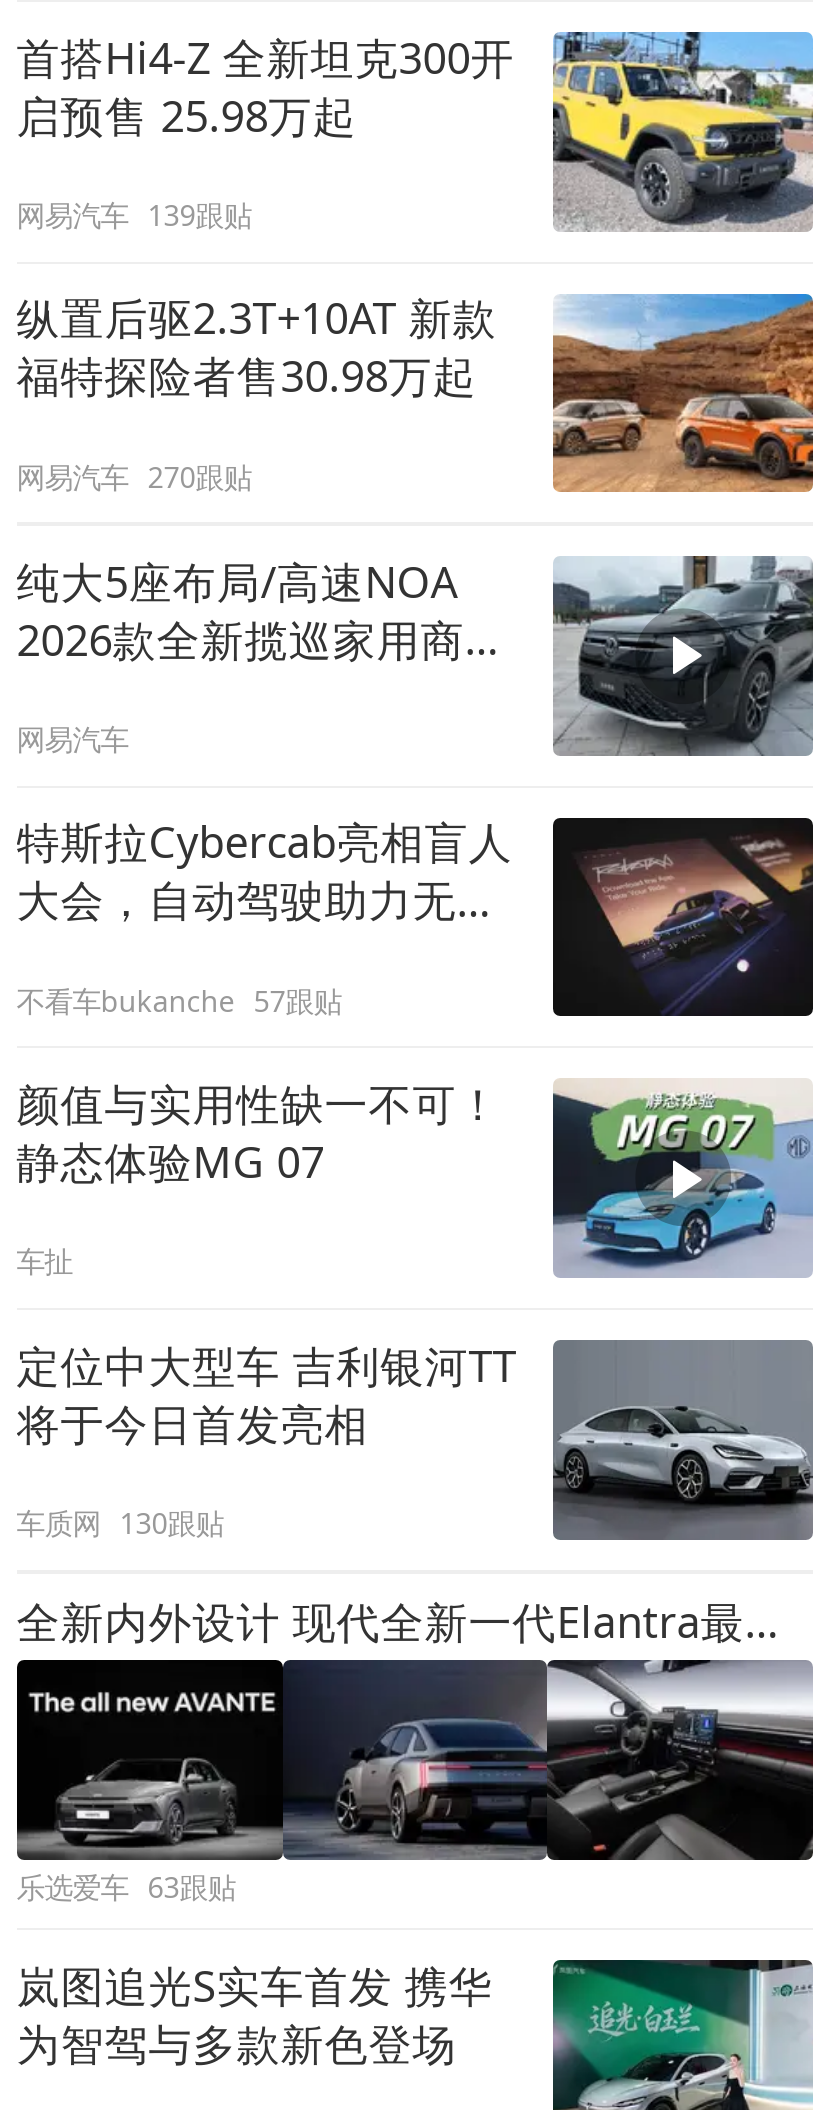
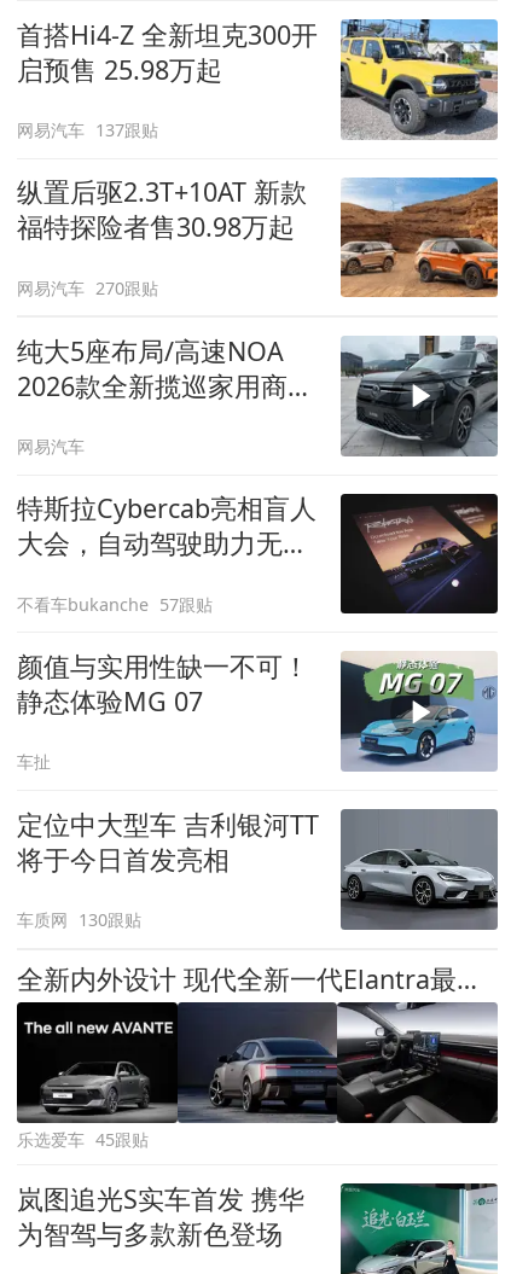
[16,196,252,234] 网易汽车 139跟贴 -> [17,118,159,141] 网易汽车 137跟贴
[16,1869,236,1907] 乐选爱车 63跟贴 -> [17,1128,149,1151] 乐选爱车 45跟贴

